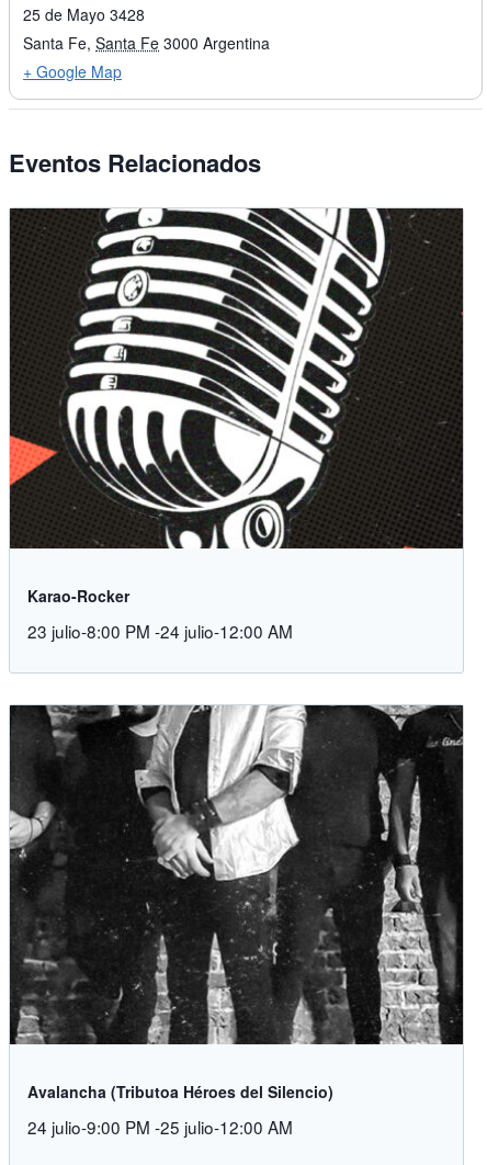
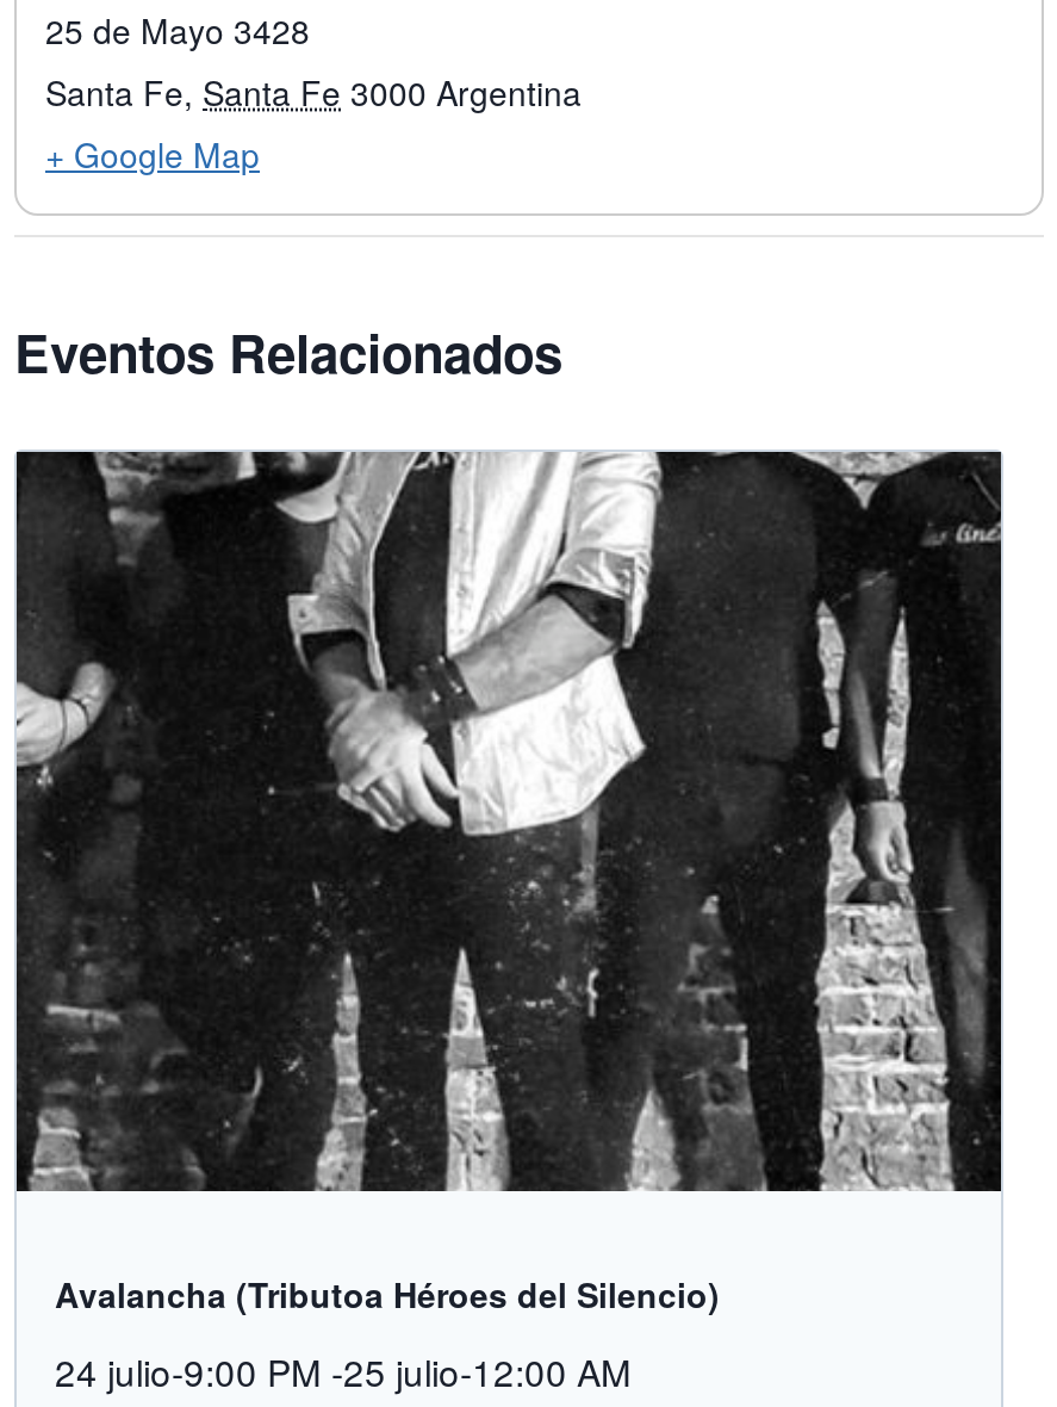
[9,207,464,642] [image] | Karao-Rocker | 23 julio-8:00 PM - 24 julio-12:00 AM -> none

